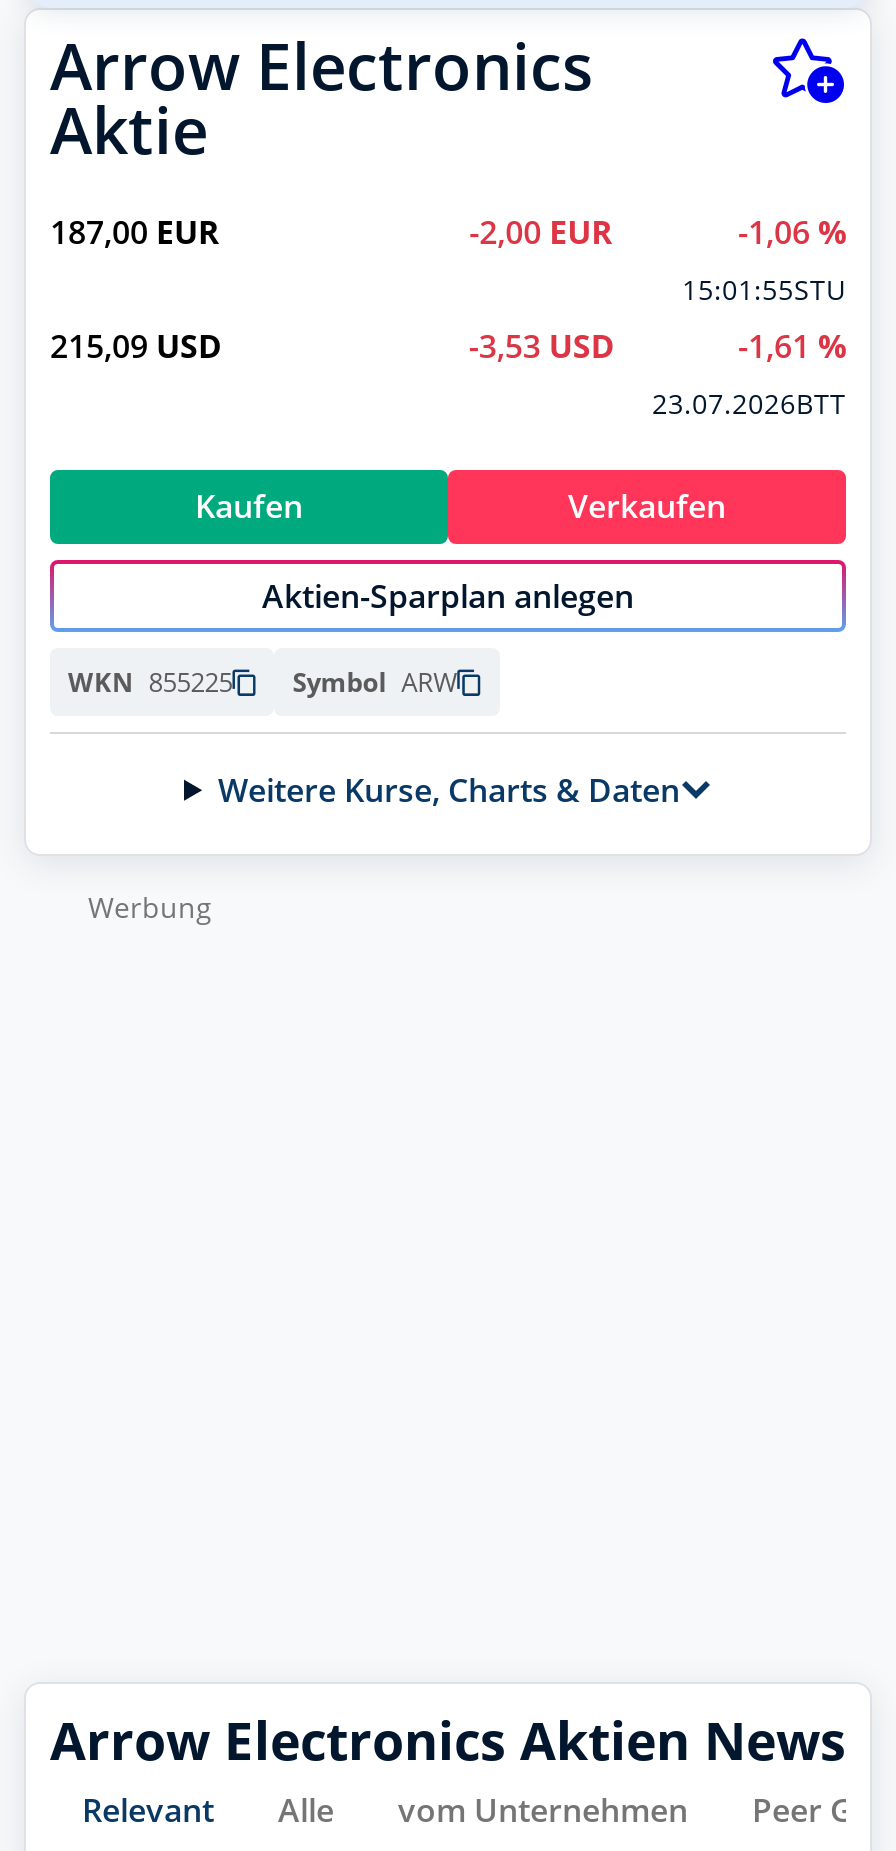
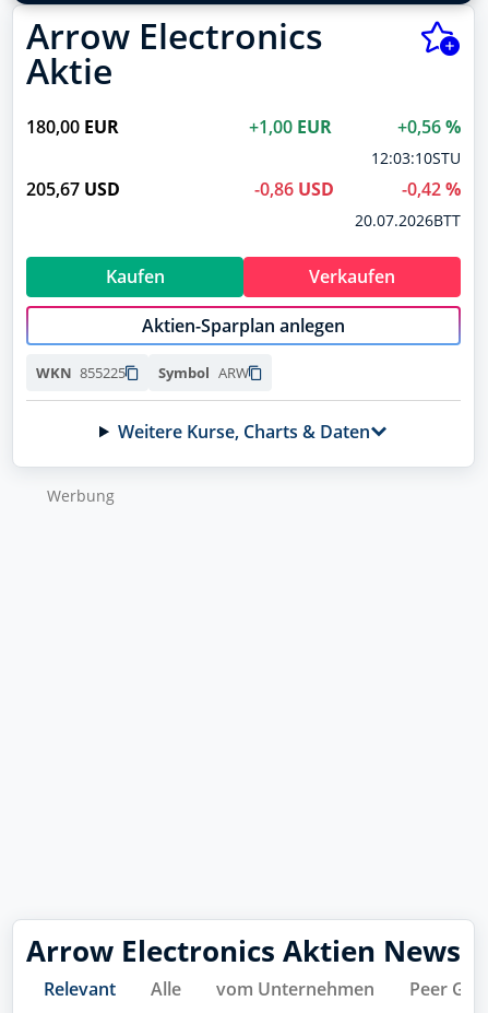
[50,210,220,254] 187,00 EUR -> [26,115,119,139] 180,00 EUR
[469,210,613,254] -2,00 EUR -> [249,115,332,139] +1,00 EUR
[738,210,846,254] -1,06 % -> [397,115,461,139] +0,56 %
[682,270,846,308] 15:01:55STU -> [371,148,461,168] 12:03:10STU
[50,324,222,368] 215,09 USD -> [26,177,120,201] 205,67 USD
[469,324,615,368] -3,53 USD -> [255,177,334,201] -0,86 USD
[738,324,846,368] -1,61 % -> [402,177,461,201] -0,42 %
[652,384,846,422] 23.07.2026BTT -> [355,210,461,231] 20.07.2026BTT

